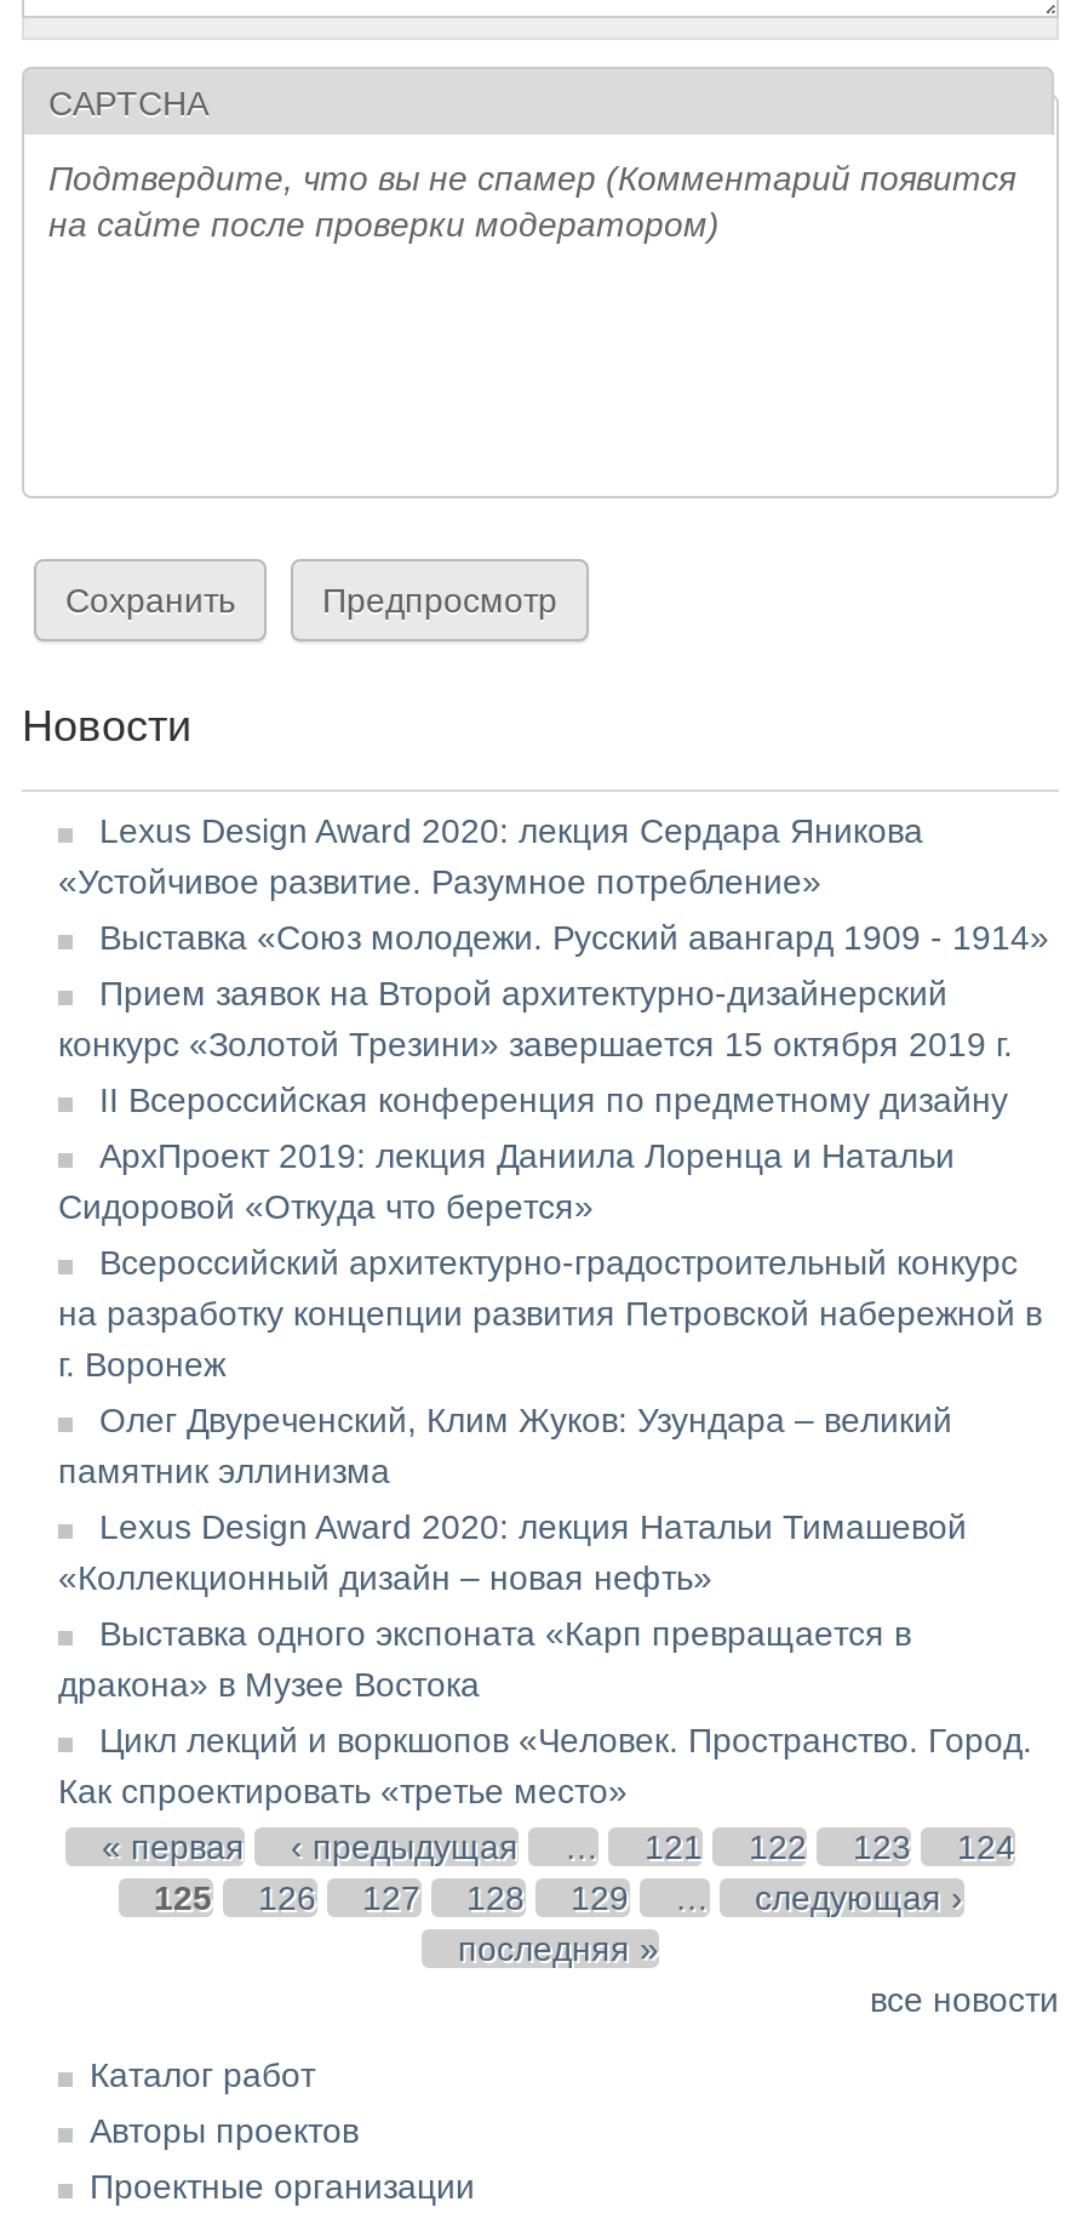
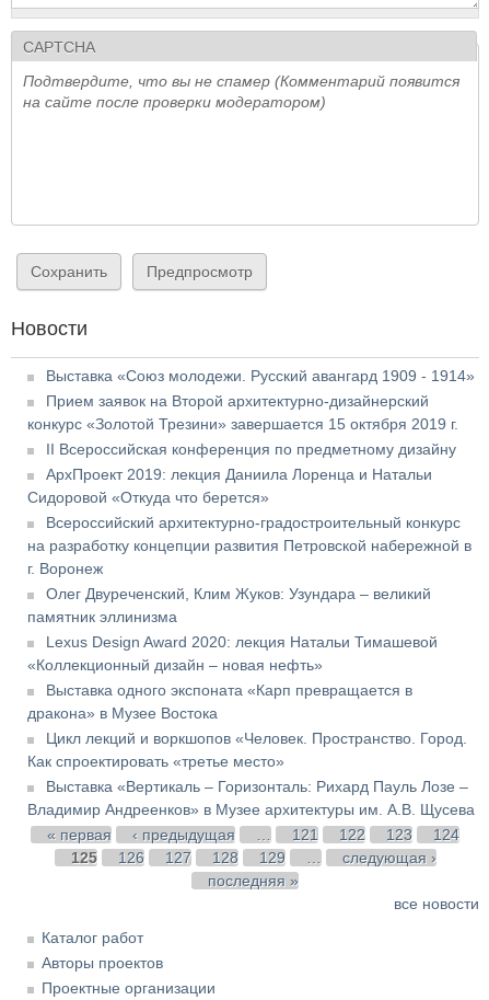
[58,810,923,900] Lexus Design Award 2020: лекция Сердара Яникова | «Устойчивое развитие. Разумное потребление» -> none
moved [58,917,1049,1809] -> [27,366,475,770]: Выставка «Союз молодежи. Русский авангард 1909 - 1914» | Прием заявок на Второй архитектурно-дизайнерский | конкурс «Золотой Трезини» завершается 15 октября 2019 г. | ... | Цикл лекций и воркшопов «Человек. Пространство. Город. | Как спроектировать «третье место»
none -> [27,777,475,818] Выставка «Вертикаль – Горизонталь: Рихард Пауль Лозе – | Владимир Андреенков» в Музее архитектуры им. А.В. Щусева

